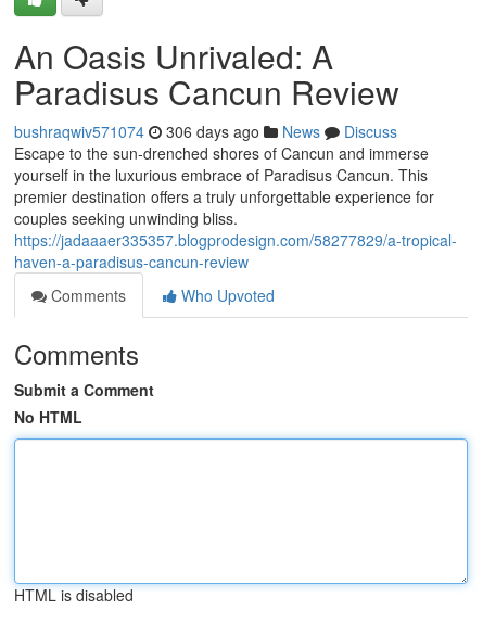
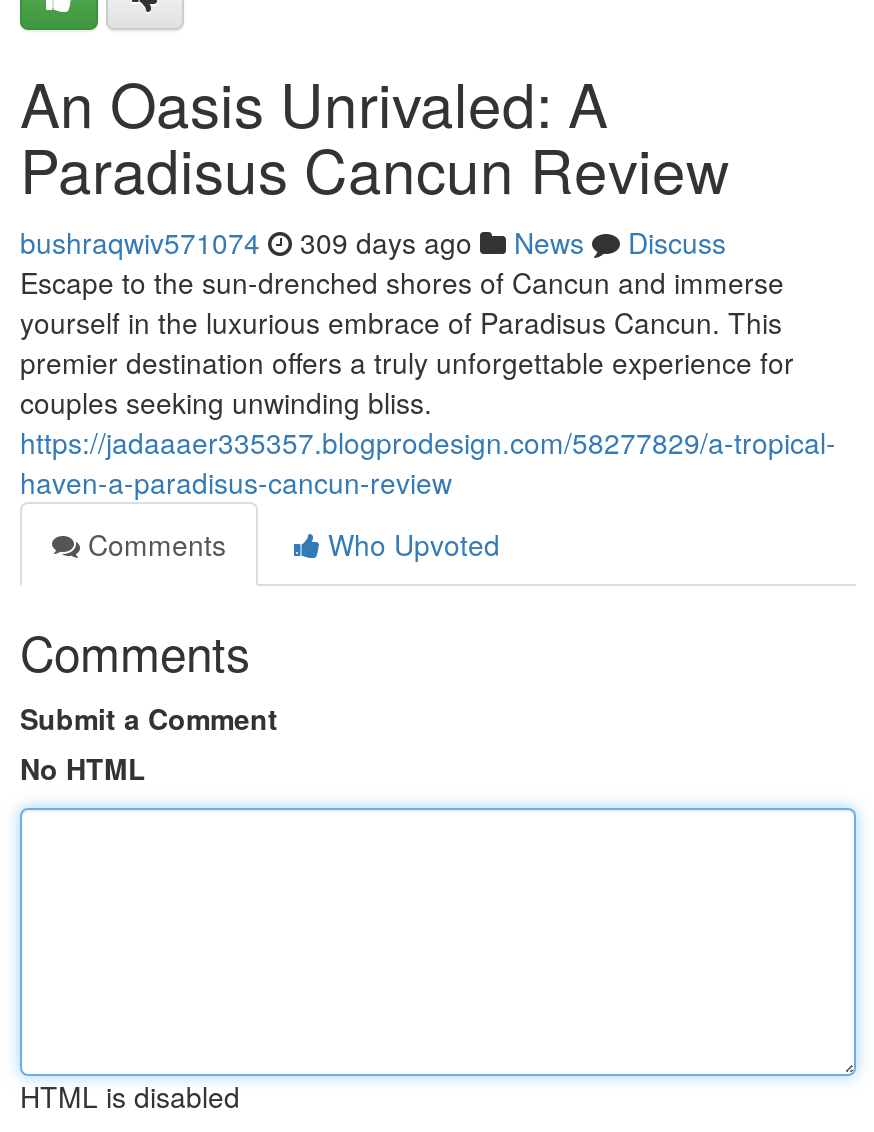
[14,120,397,142] bushraqwiv571074 306 days ago News Discuss -> [20,222,726,262] bushraqwiv571074 309 days ago News Discuss

